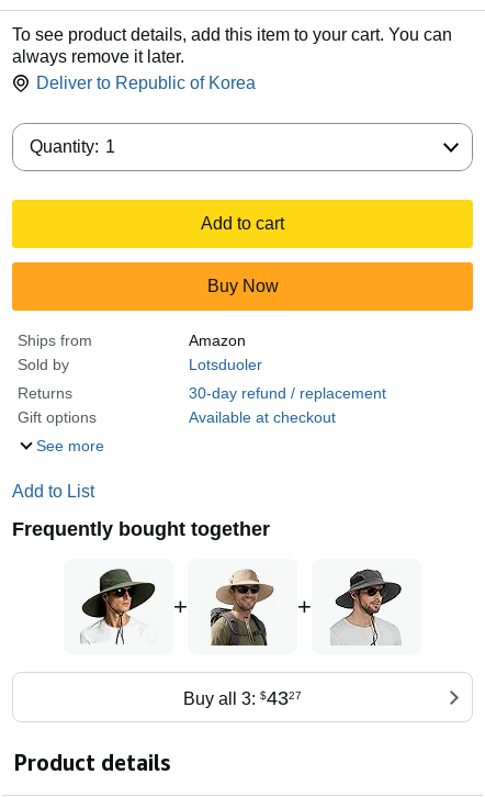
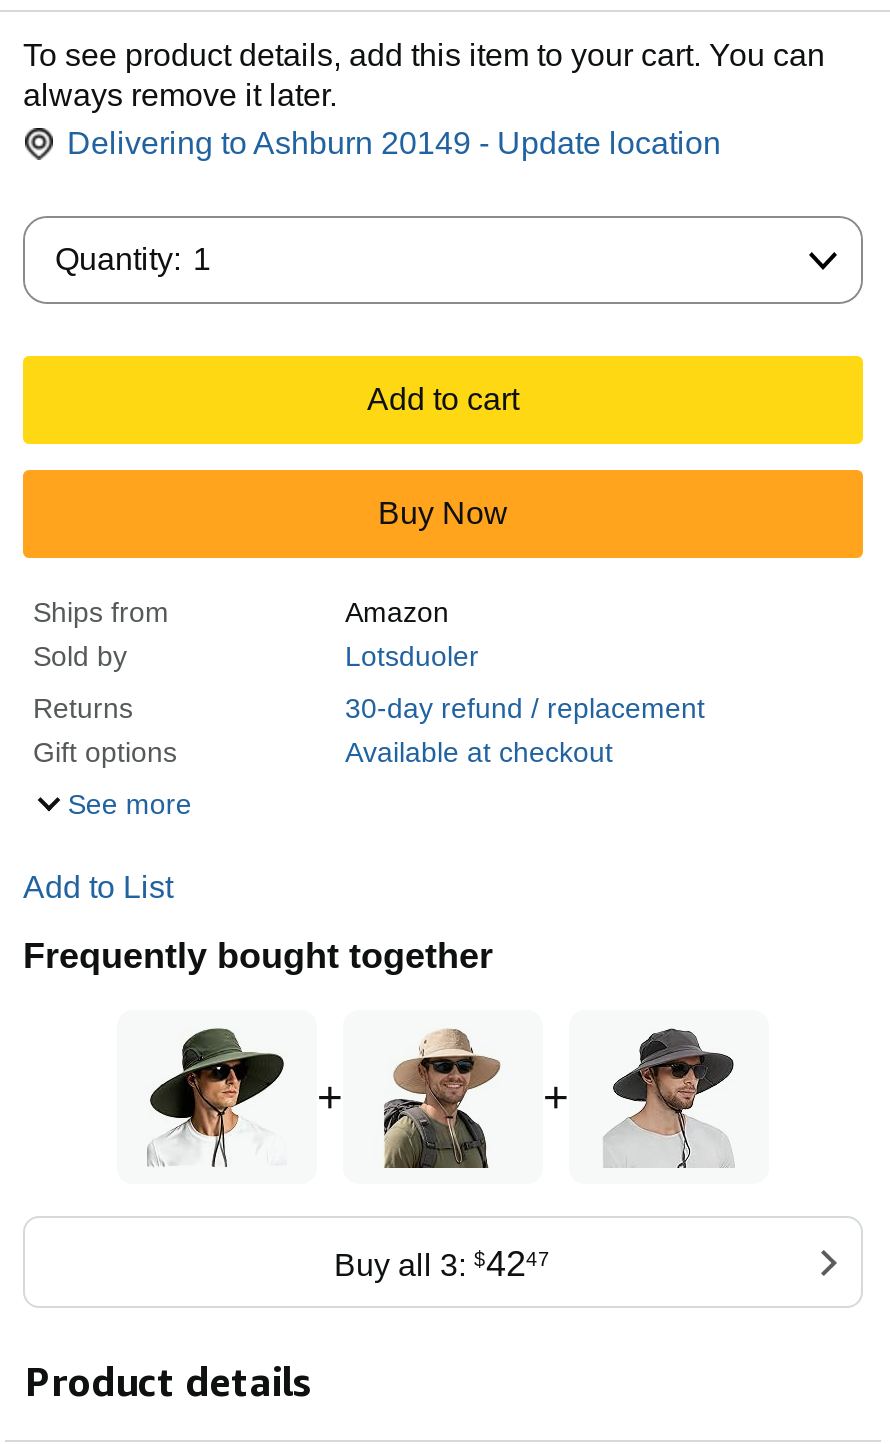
[36,74,256,92] Deliver to Republic of Korea -> [67,126,721,160] Delivering to Ashburn 20149 - Update location
[183,687,301,709] Buy all 3: $4327 -> [334,1244,550,1284] Buy all 3: $4247

